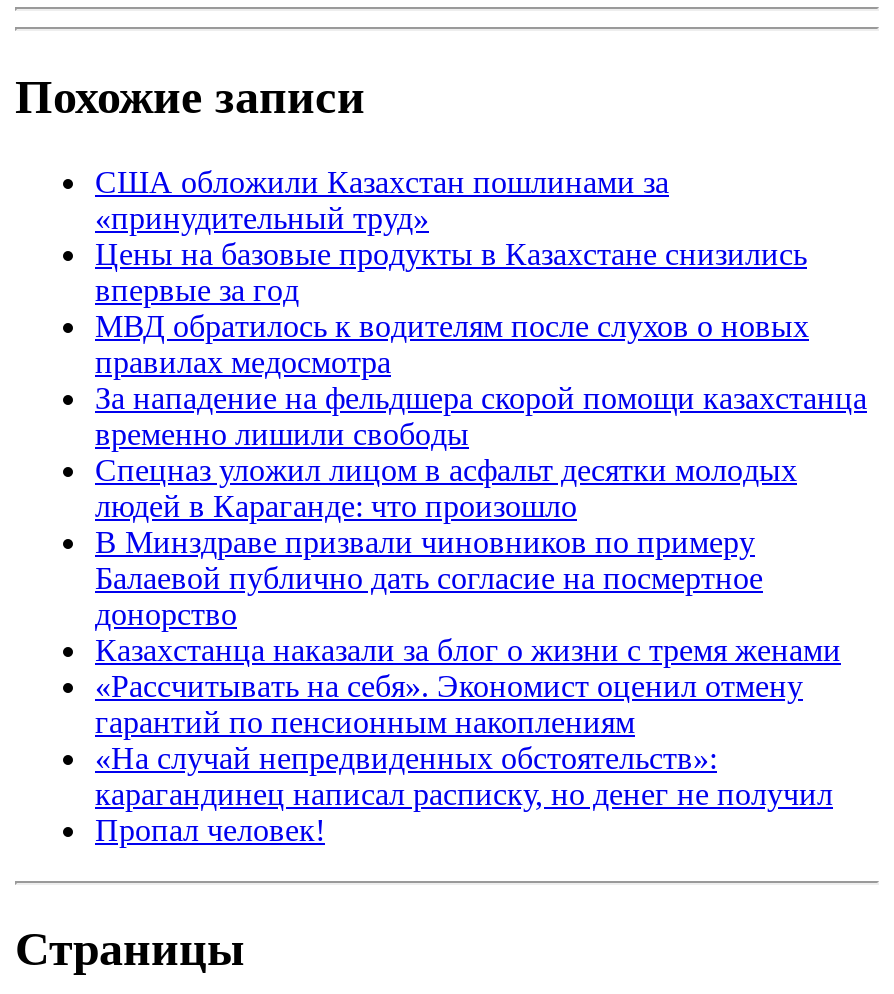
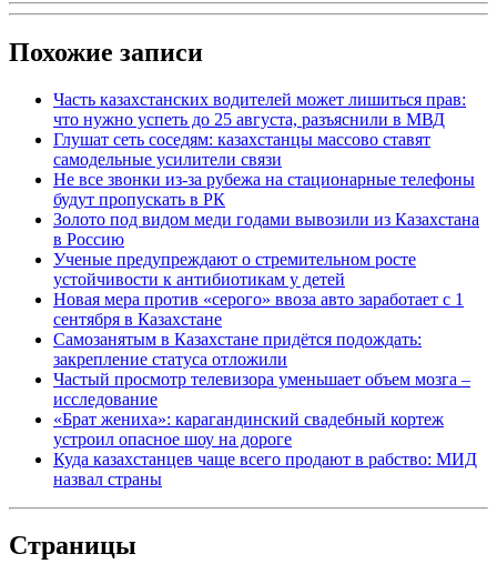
[95,164,867,846] США обложили Казахстан пошлинами за | «принудительный труд» | Цены на базовые продукты в Казахстане снизились | впервые за год | МВД обратилось к водителям после слухов о новых | правилах медосмотра | За нападение на фельдшера скорой помощи казахстанца | временно лишили свободы | Спецназ уложил лицом в асфальт десятки молодых | людей в Караганде: что произошло | В Минздраве призвали чиновников по примеру | Балаевой публично дать согласие на посмертное | донорство | Казахстанца наказали за блог о жизни с тремя женами | «Рассчитывать на себя». Экономист оценил отмену | гарантий по пенсионным накоплениям | «На случай непредвиденных обстоятельств»: | карагандинец написал расписку, но денег не получил | Пропал человек! -> [53,89,479,488] Часть казахстанских водителей может лишиться прав: | что нужно успеть до 25 августа, разъяснили в МВД | Глушат сеть соседям: казахстанцы массово ставят | самодельные усилители связи | Не все звонки из-за рубежа на стационарные телефоны | будут пропускать в РК | Золото под видом меди годами вывозили из Казахстана | в Россию | Ученые предупреждают о стремительном росте | устойчивости к антибиотикам у детей | Новая мера против «серого» ввоза авто заработает с 1 | сентября в Казахстане | Самозанятым в Казахстане придётся подождать: | закрепление статуса отложили | Частый просмотр телевизора уменьшает объем мозга – | исследование | «Брат жениха»: карагандинский свадебный кортеж | устроил опасное шоу на дороге | Куда казахстанцев чаще всего продают в рабство: МИД | назвал страны

